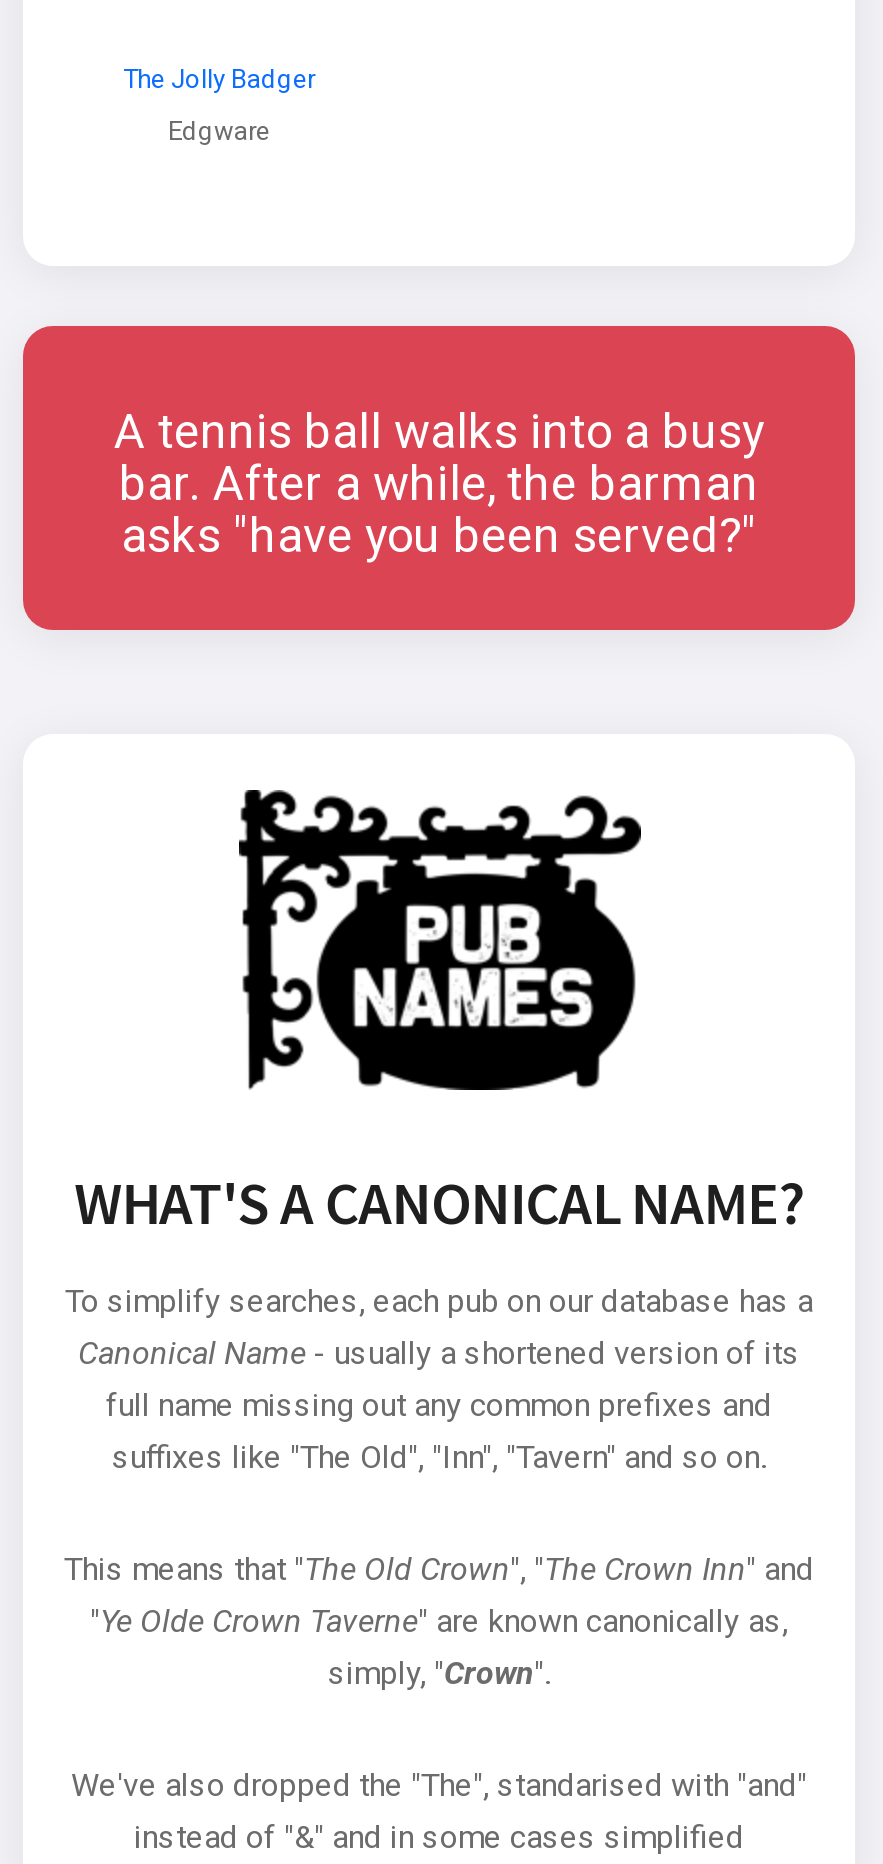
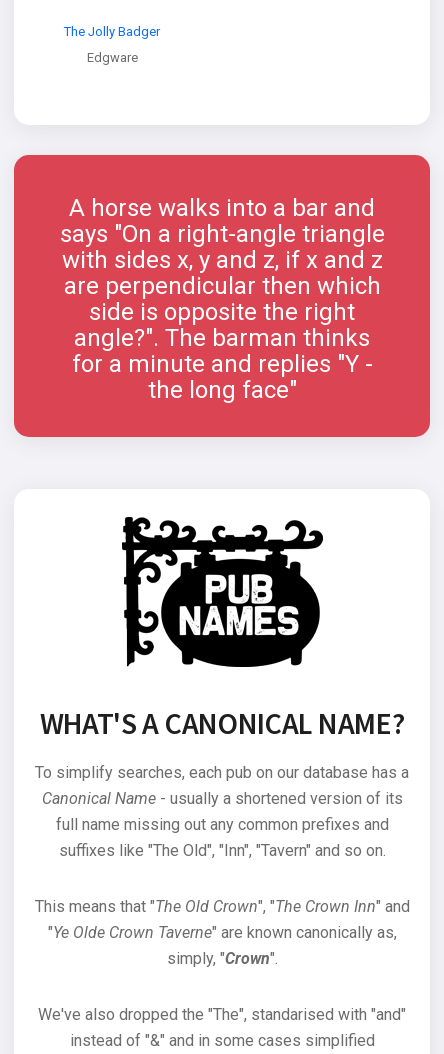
[114,404,764,564] A tennis ball walks into a busy | bar. After a while, the barman | asks "have you been served?" -> [59,194,384,404] A horse walks into a bar and | says "On a right-angle triangle | with sides x, y and z, if x and z | are perpendicular then which | side is opposite the right | angle?". The barman thinks | for a minute and replies "Y - | the long face"

